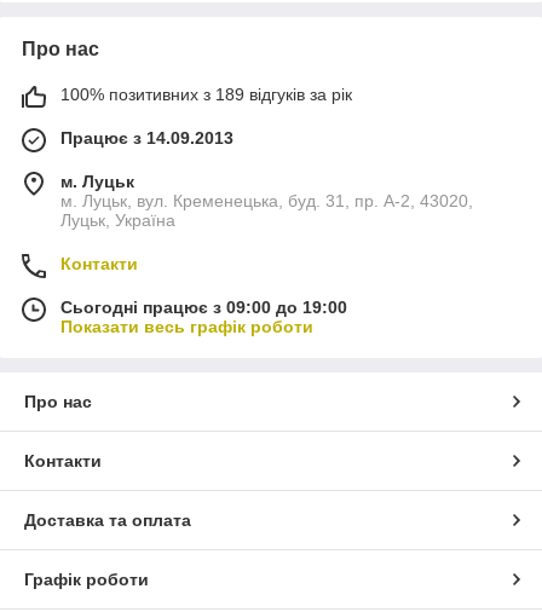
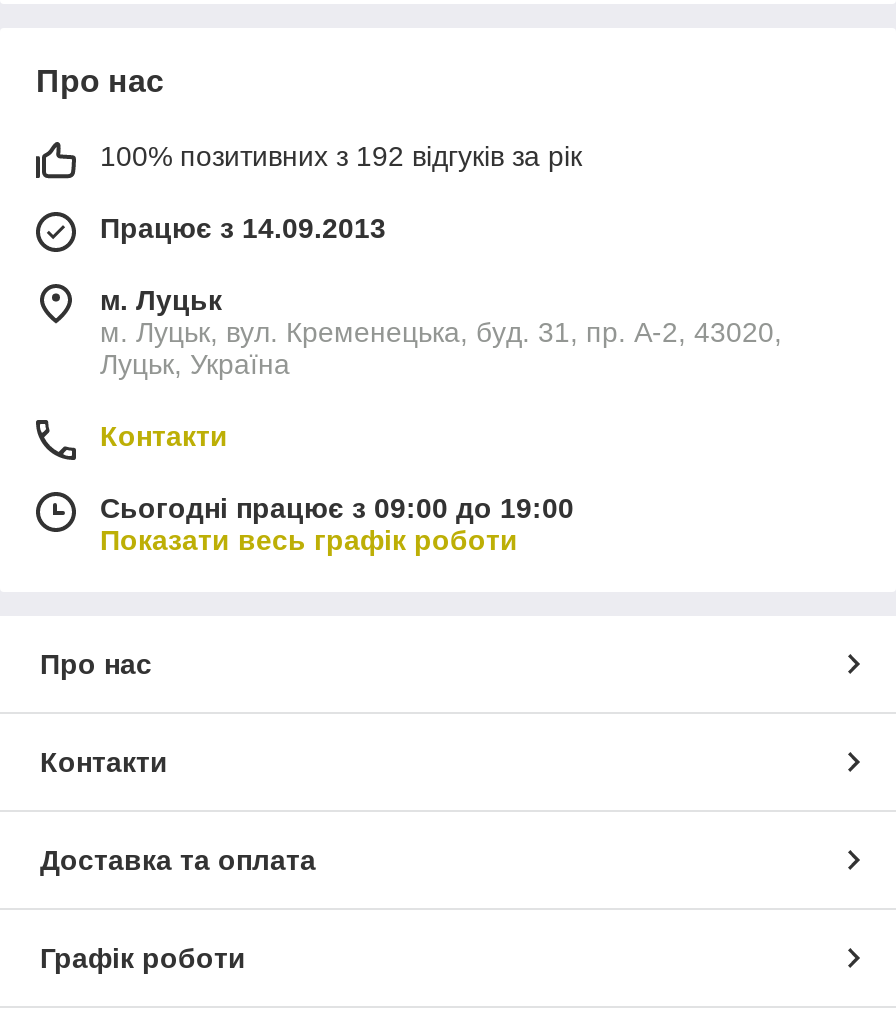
[60,85,352,104] 100% позитивних з 189 відгуків за рік -> [100,140,582,172] 100% позитивних з 192 відгуків за рік

